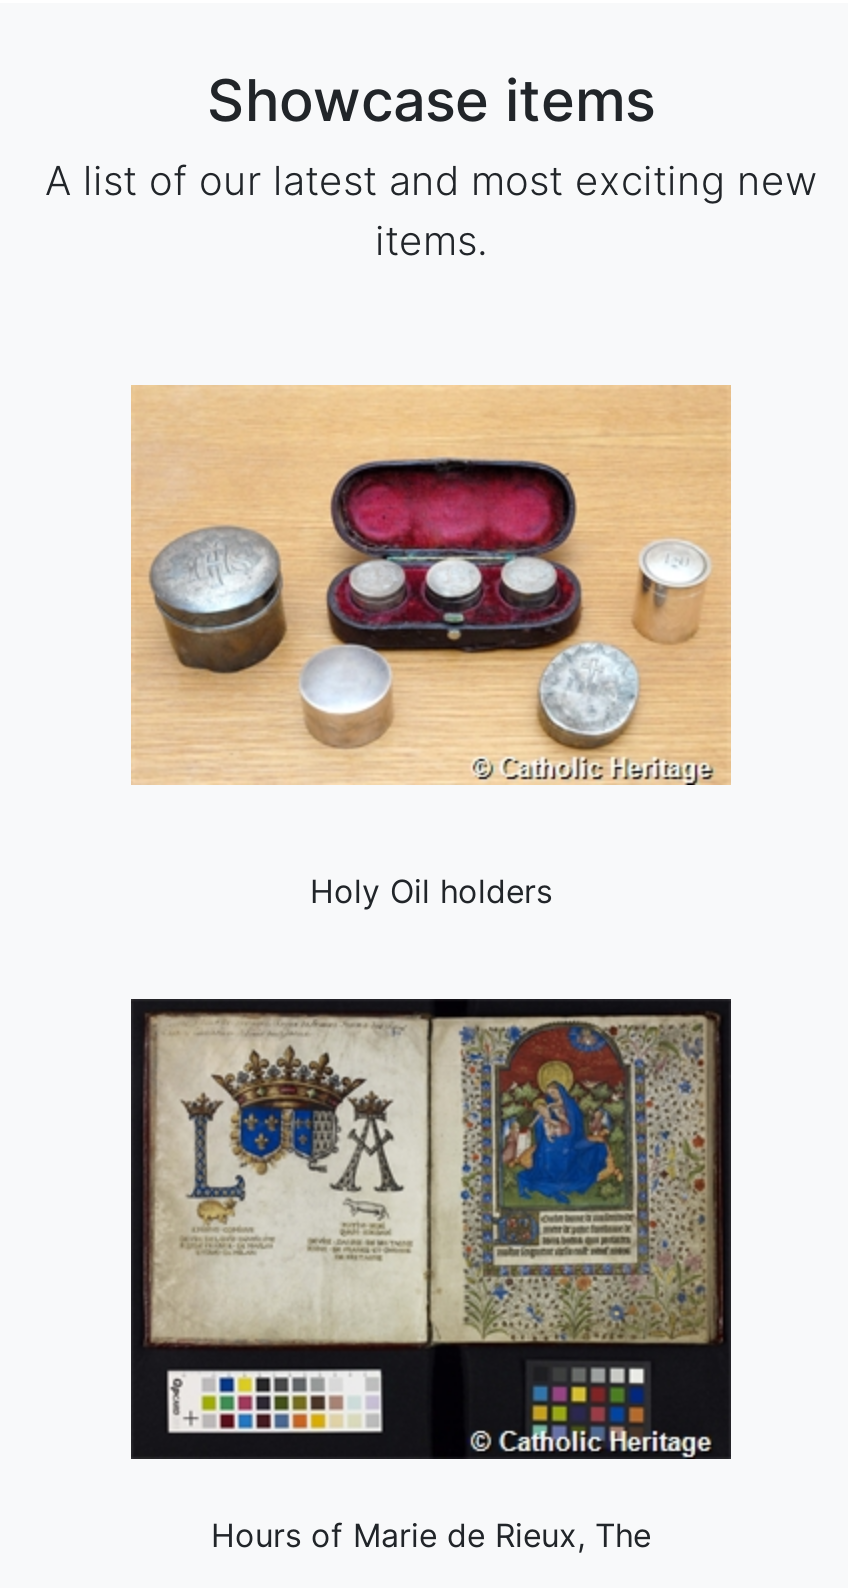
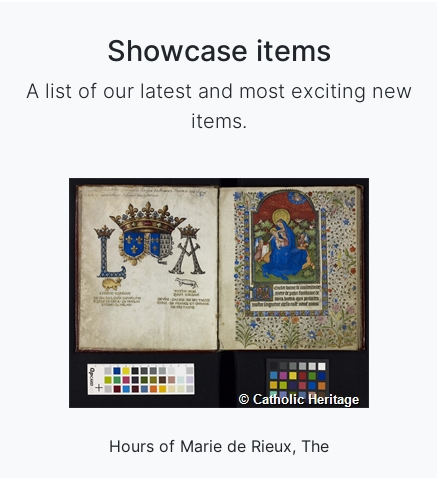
[131,383,731,787] [image] -> none
[310,871,552,911] Holy Oil holders -> none

